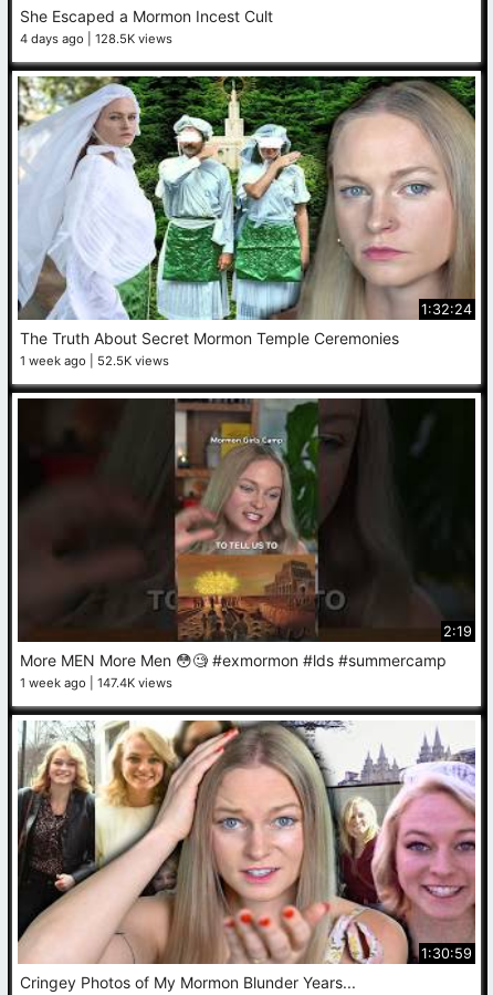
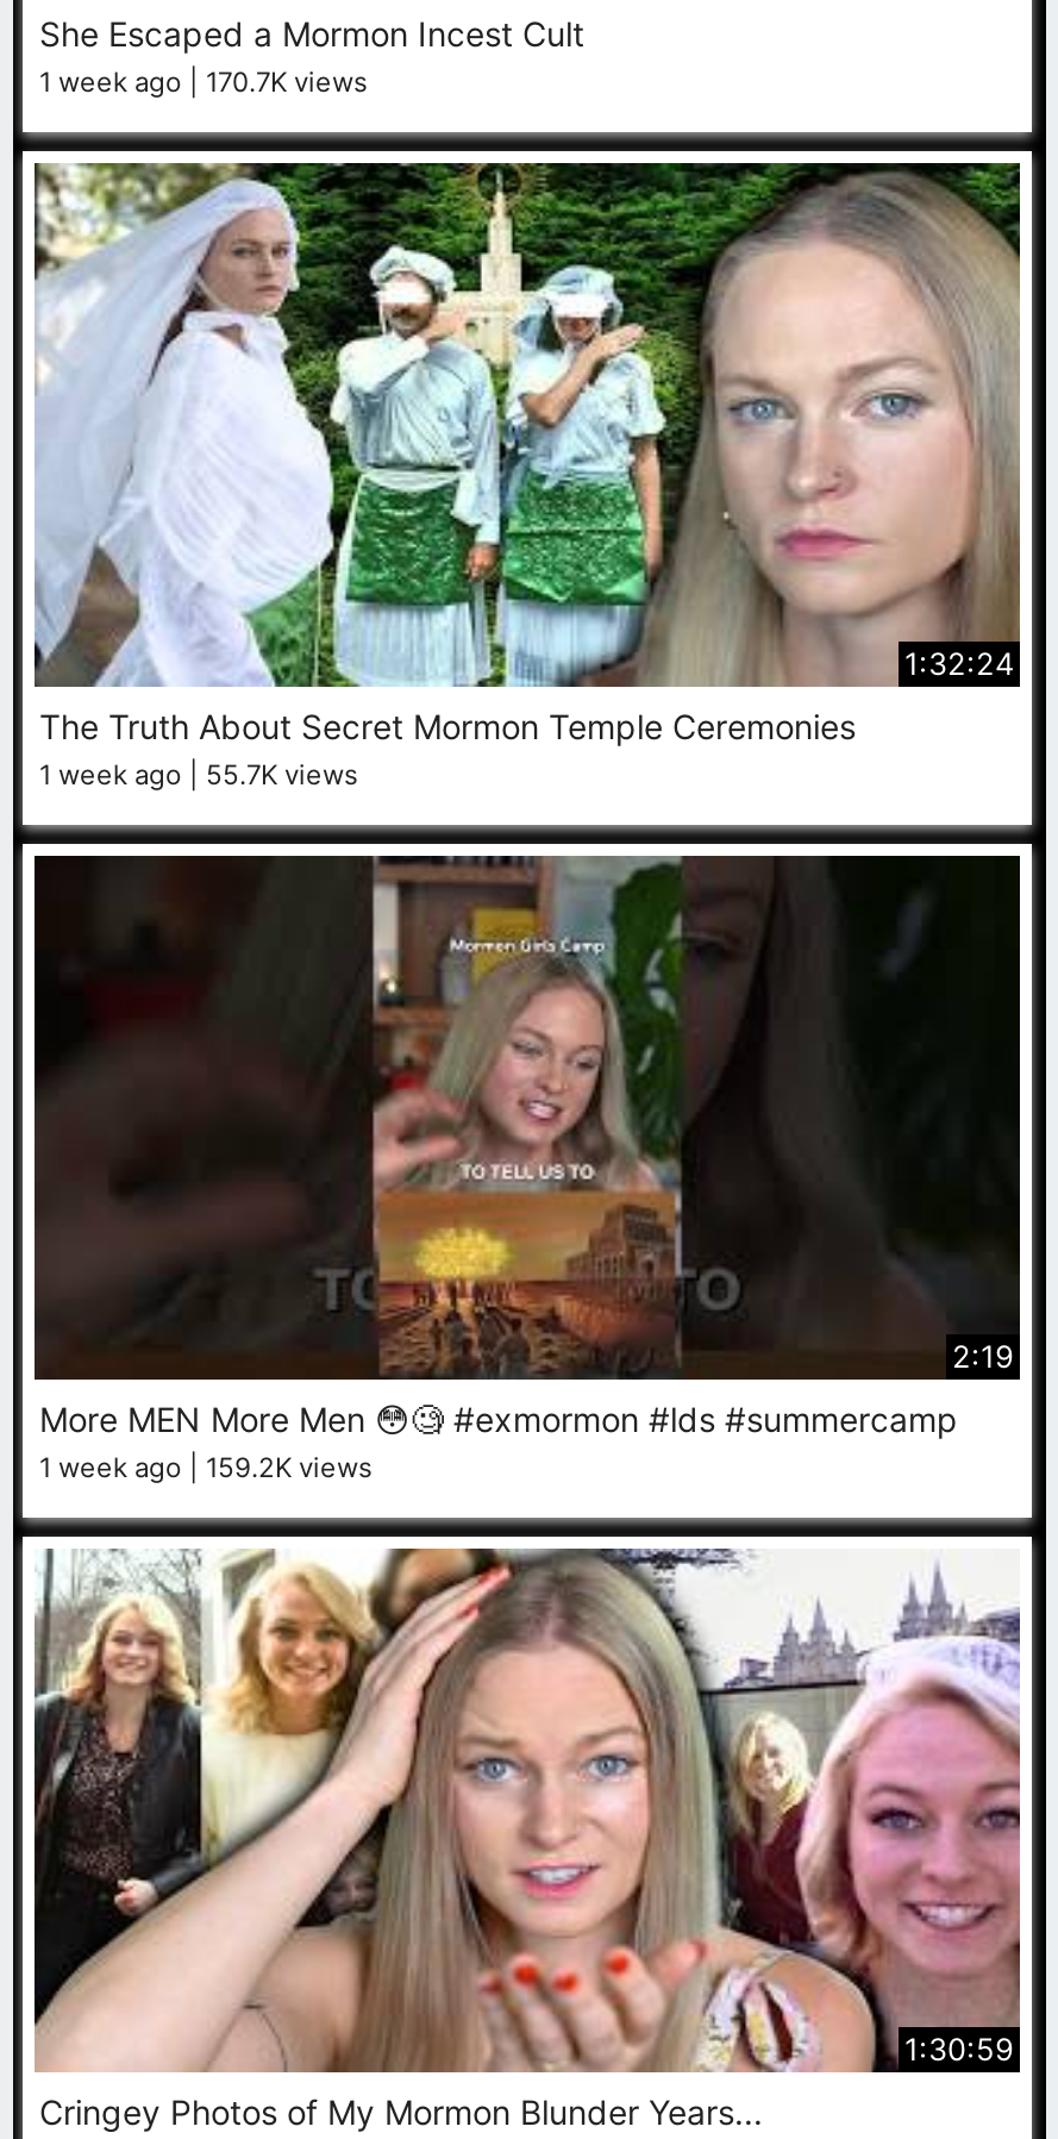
[20,31,84,47] 4 days ago -> [39,66,182,99] 1 week ago
[95,31,172,47] 128.5K views -> [206,66,368,99] 170.7K views
[20,353,169,369] 1 week ago 52.5K views -> [39,758,358,792] 1 week ago 55.7K views
[20,675,172,691] 1 week ago 147.4K views -> [39,1451,373,1485] 1 week ago 159.2K views

